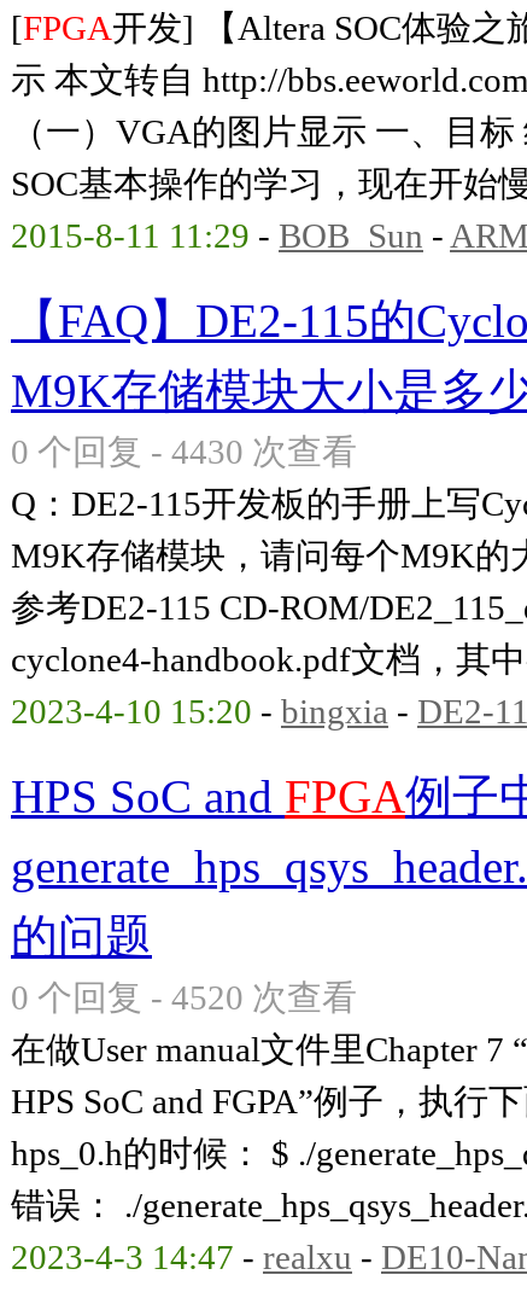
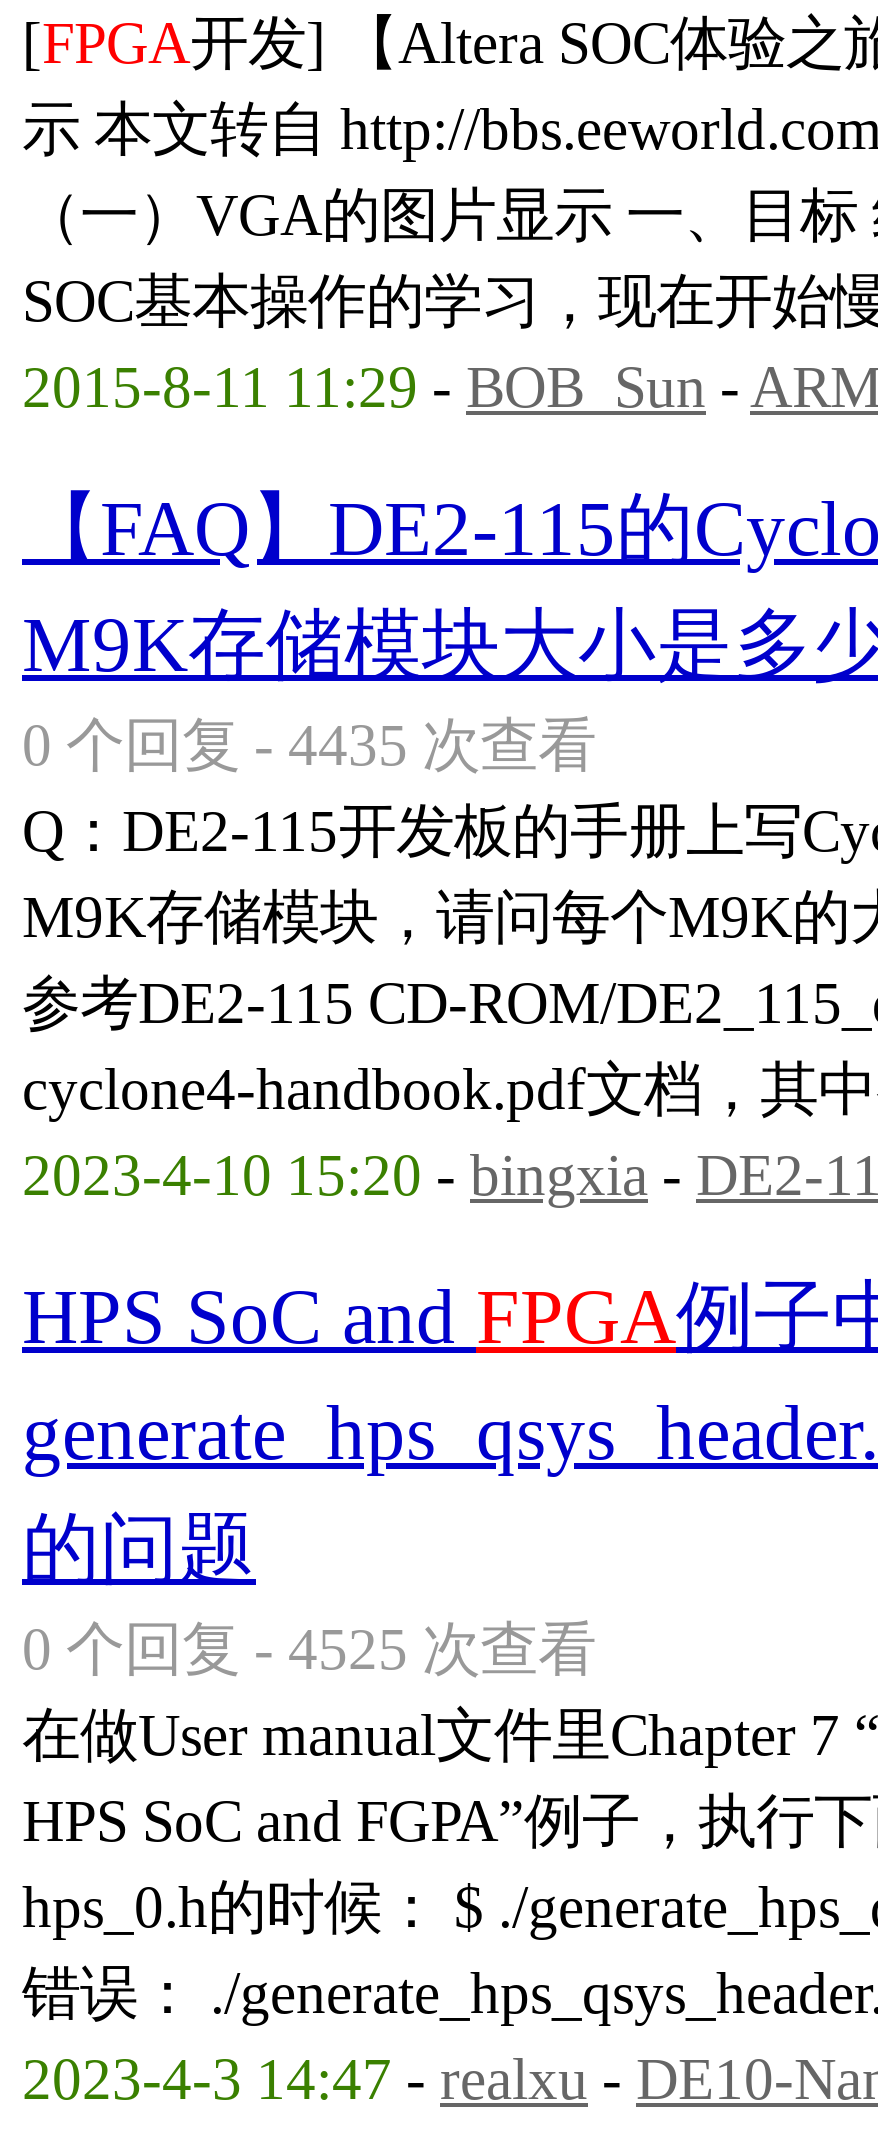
[11,432,357,471] 0 个回复 - 4430 次查看 -> [22,713,596,777] 0 个回复 - 4435 次查看
[11,978,357,1017] 0 个回复 - 4520 次查看 -> [22,1617,596,1681] 0 个回复 - 4525 次查看

